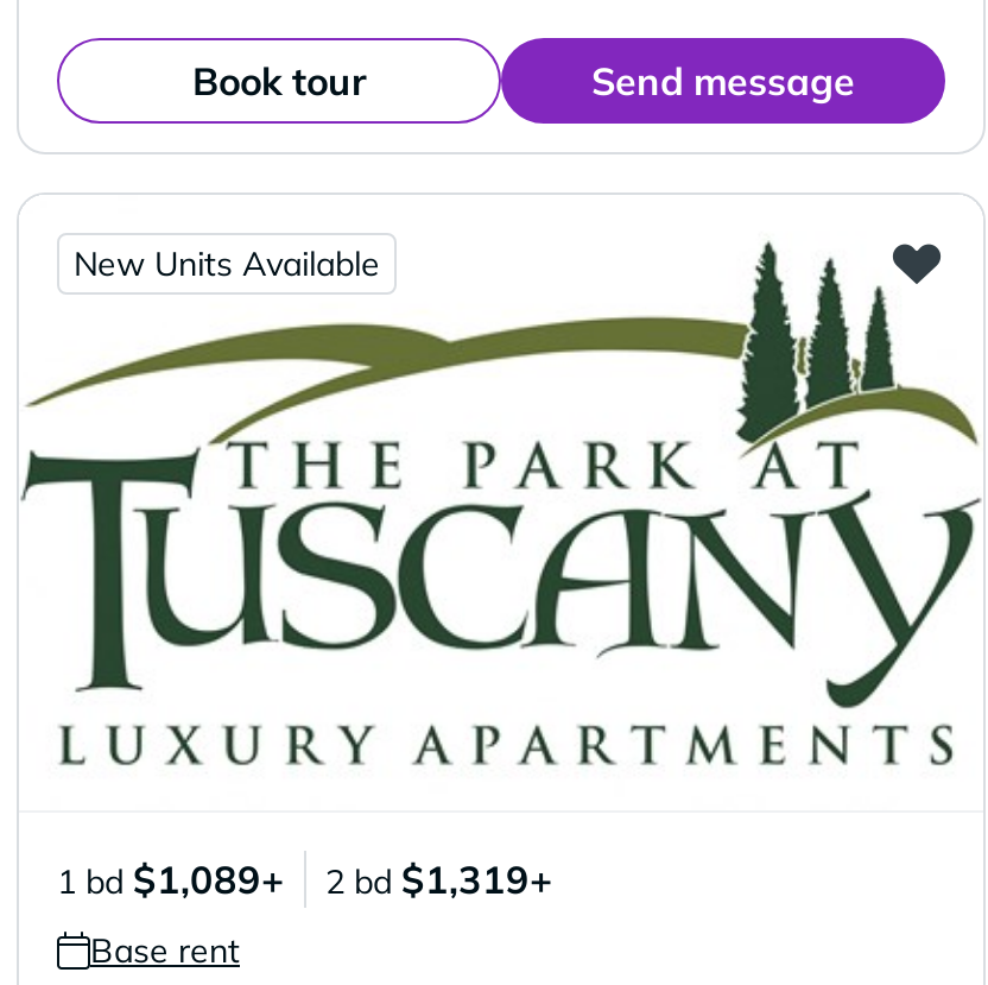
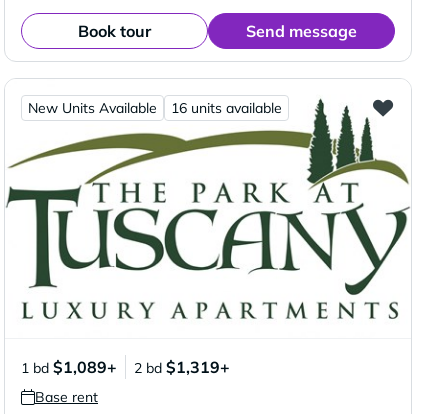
none -> [171,99,282,117] 16 units available

